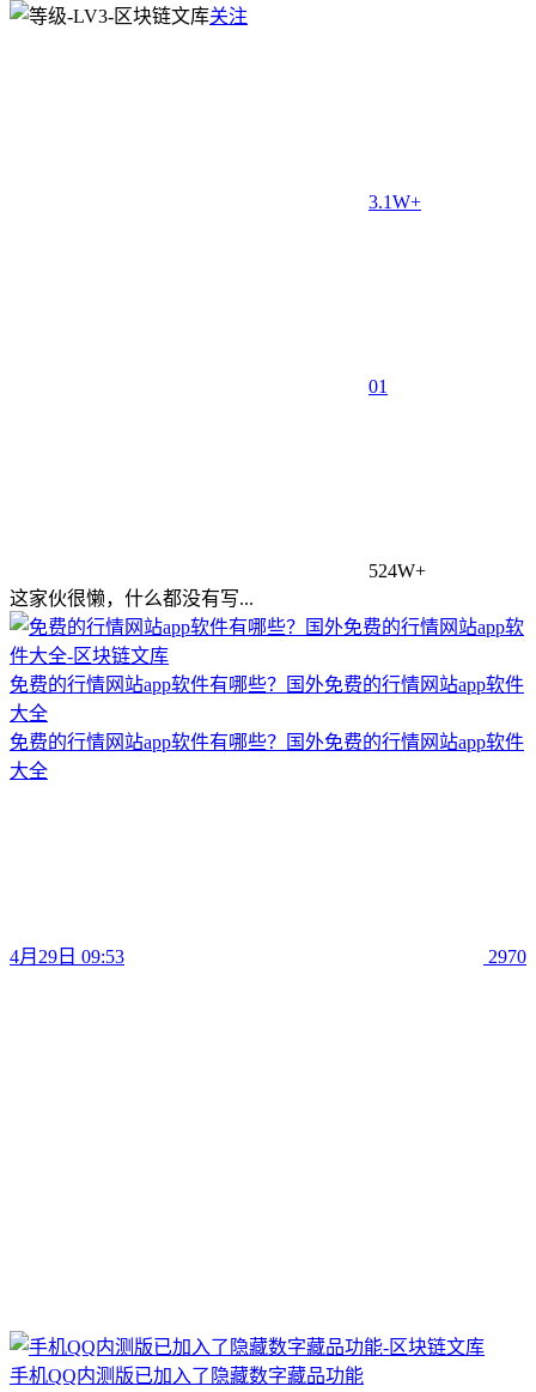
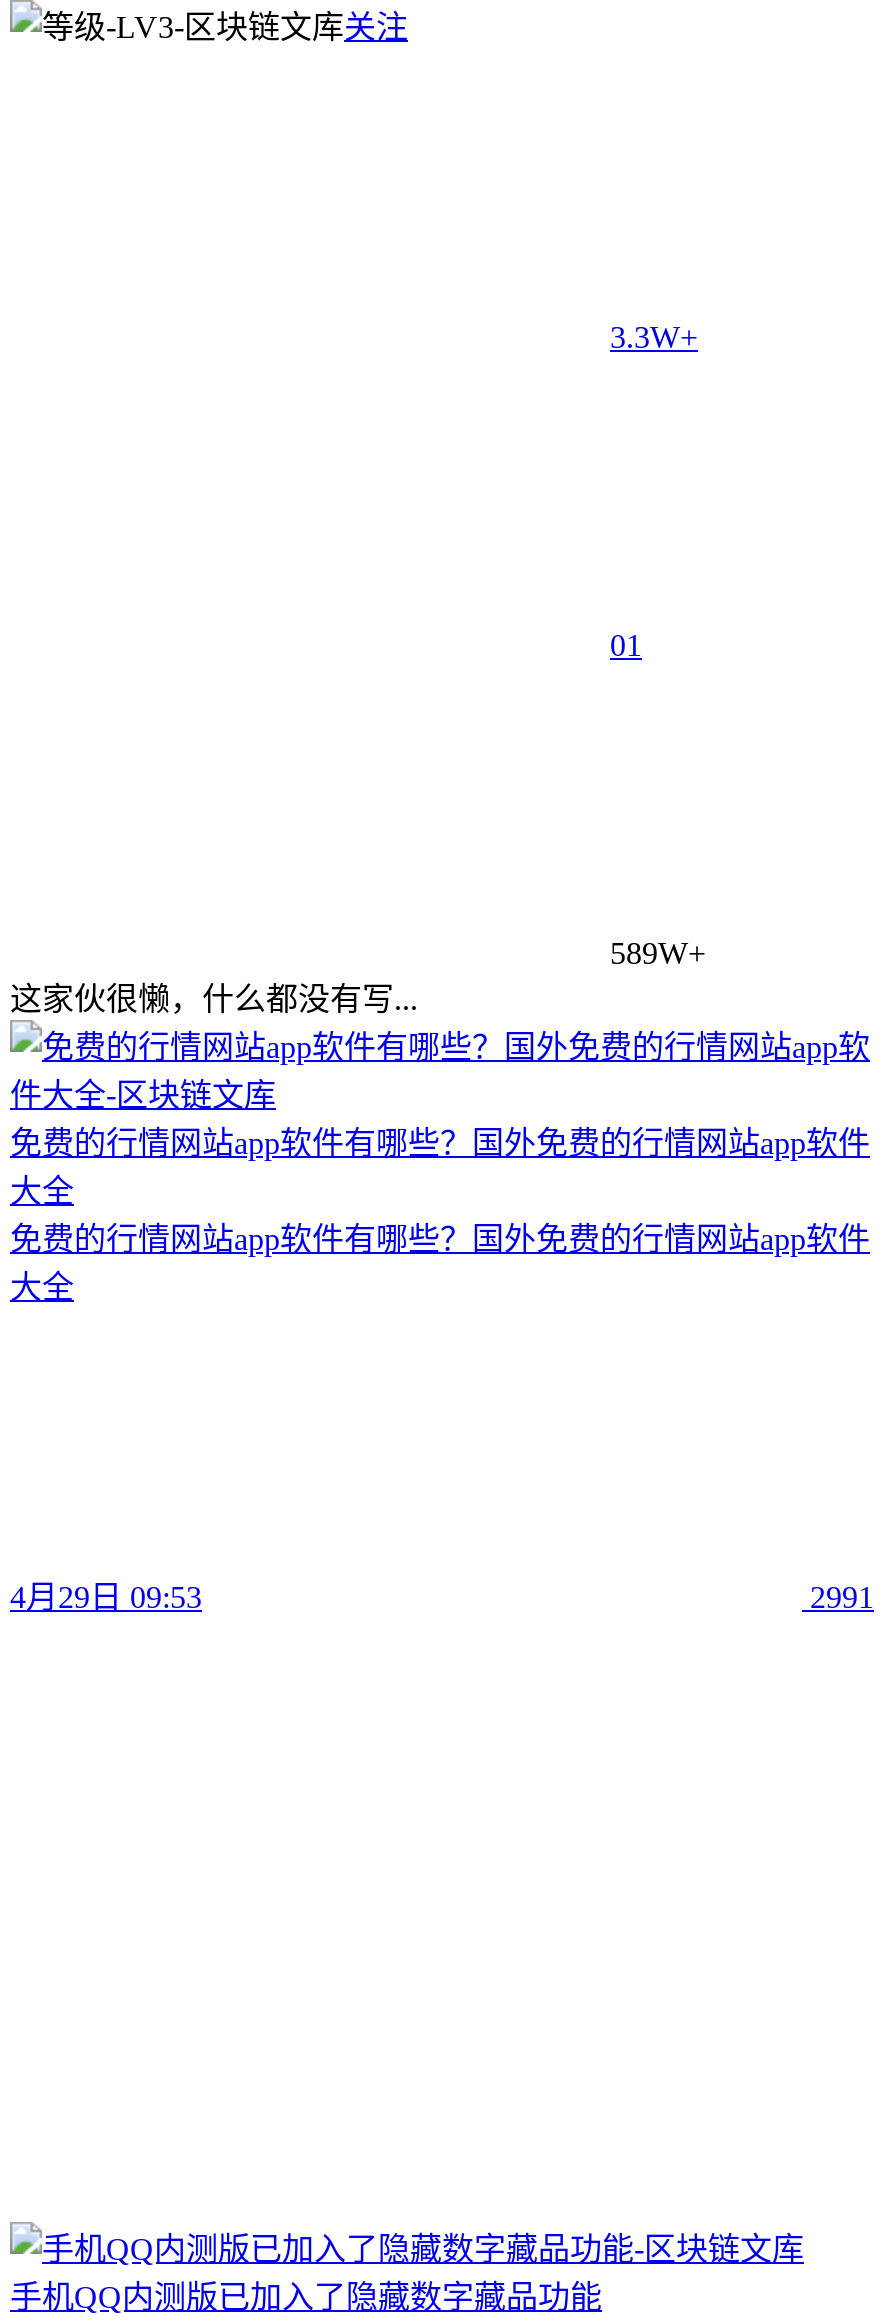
[368,191,421,212] 3.1W+ -> [610,320,698,354] 3.3W+
[368,560,426,581] 524W+ -> [610,936,706,970] 589W+
[483,946,526,966] 2970 -> [802,1580,874,1614] 2991

